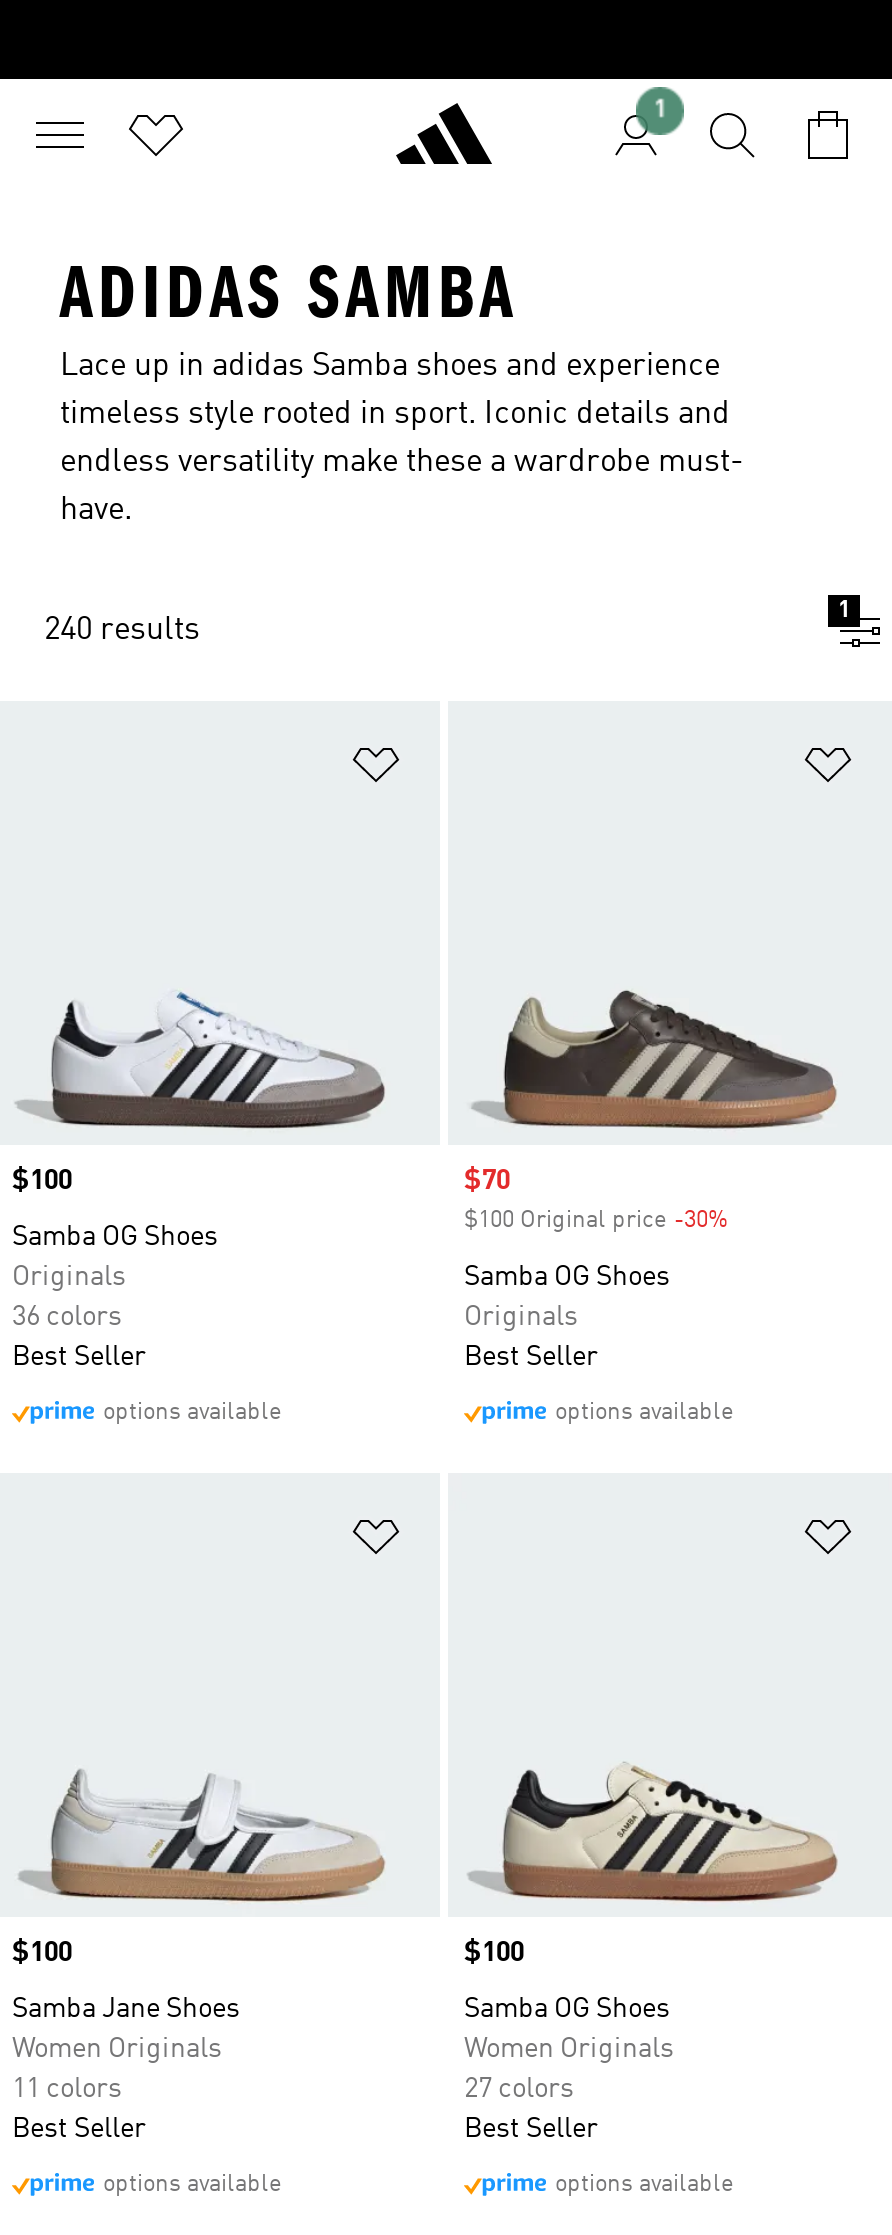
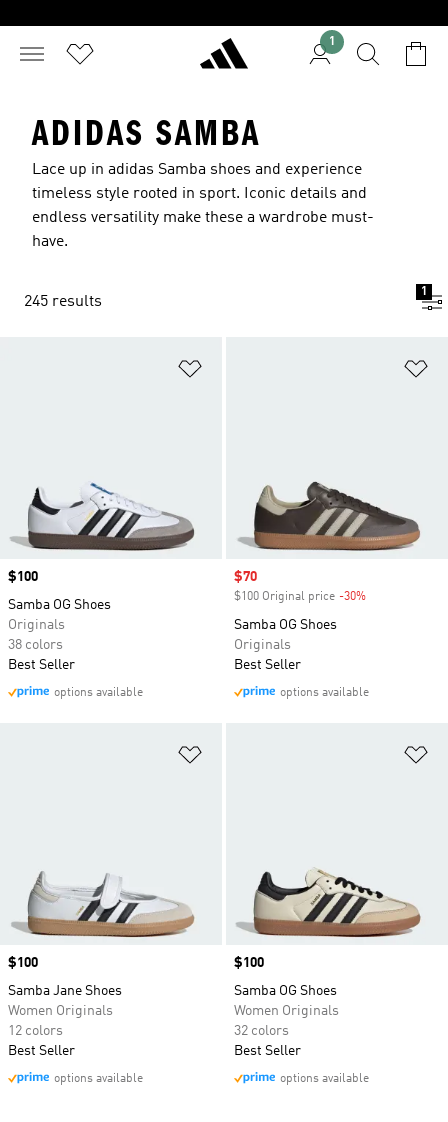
[44,615,200,647] 240 results -> [24,294,102,310] 245 results
[12,1303,122,1331] 36 colors -> [8,638,63,652] 38 colors
[12,2075,122,2103] 11 colors -> [8,1024,63,1038] 12 colors
[464,2075,574,2103] 27 colors -> [234,1024,289,1038] 32 colors

